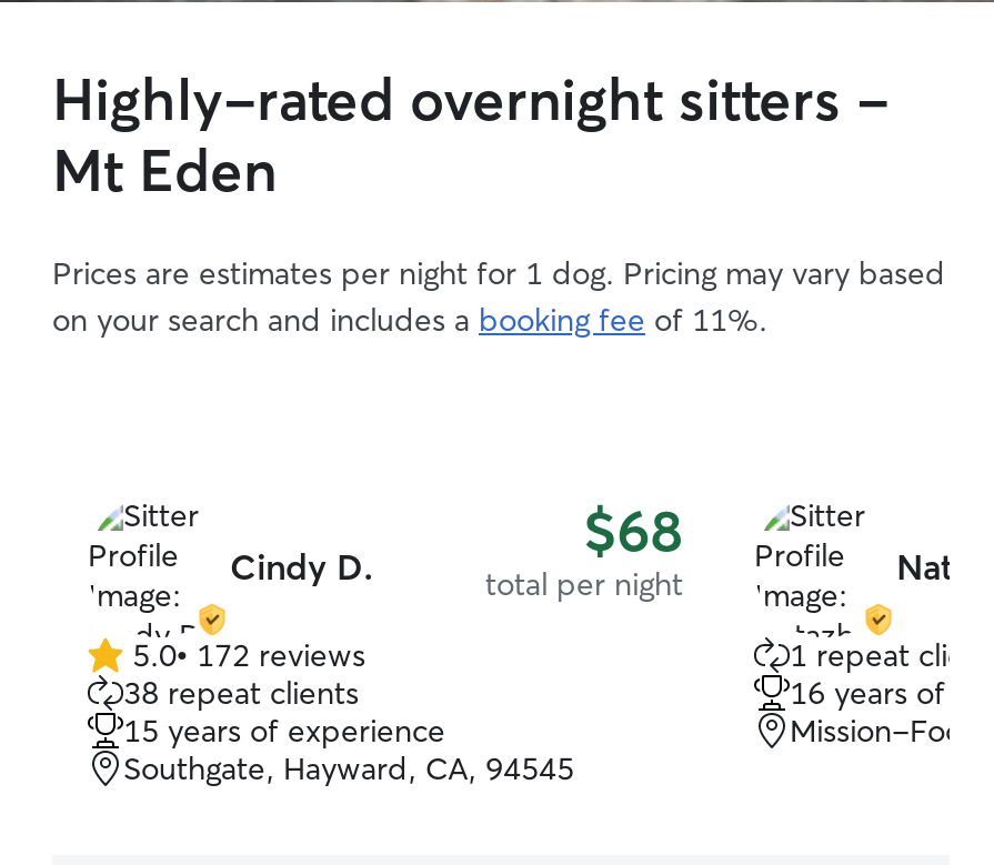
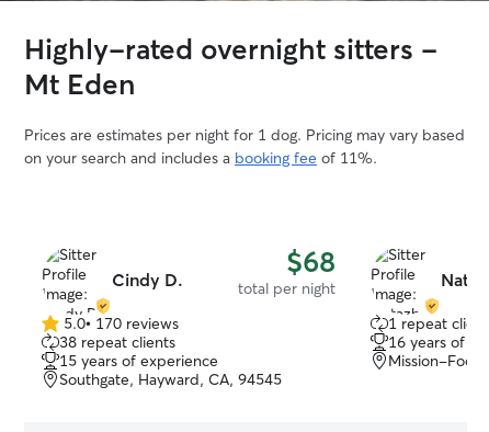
[132,634,365,674] 5.0• 172 reviews -> [64,313,179,333] 5.0• 170 reviews

